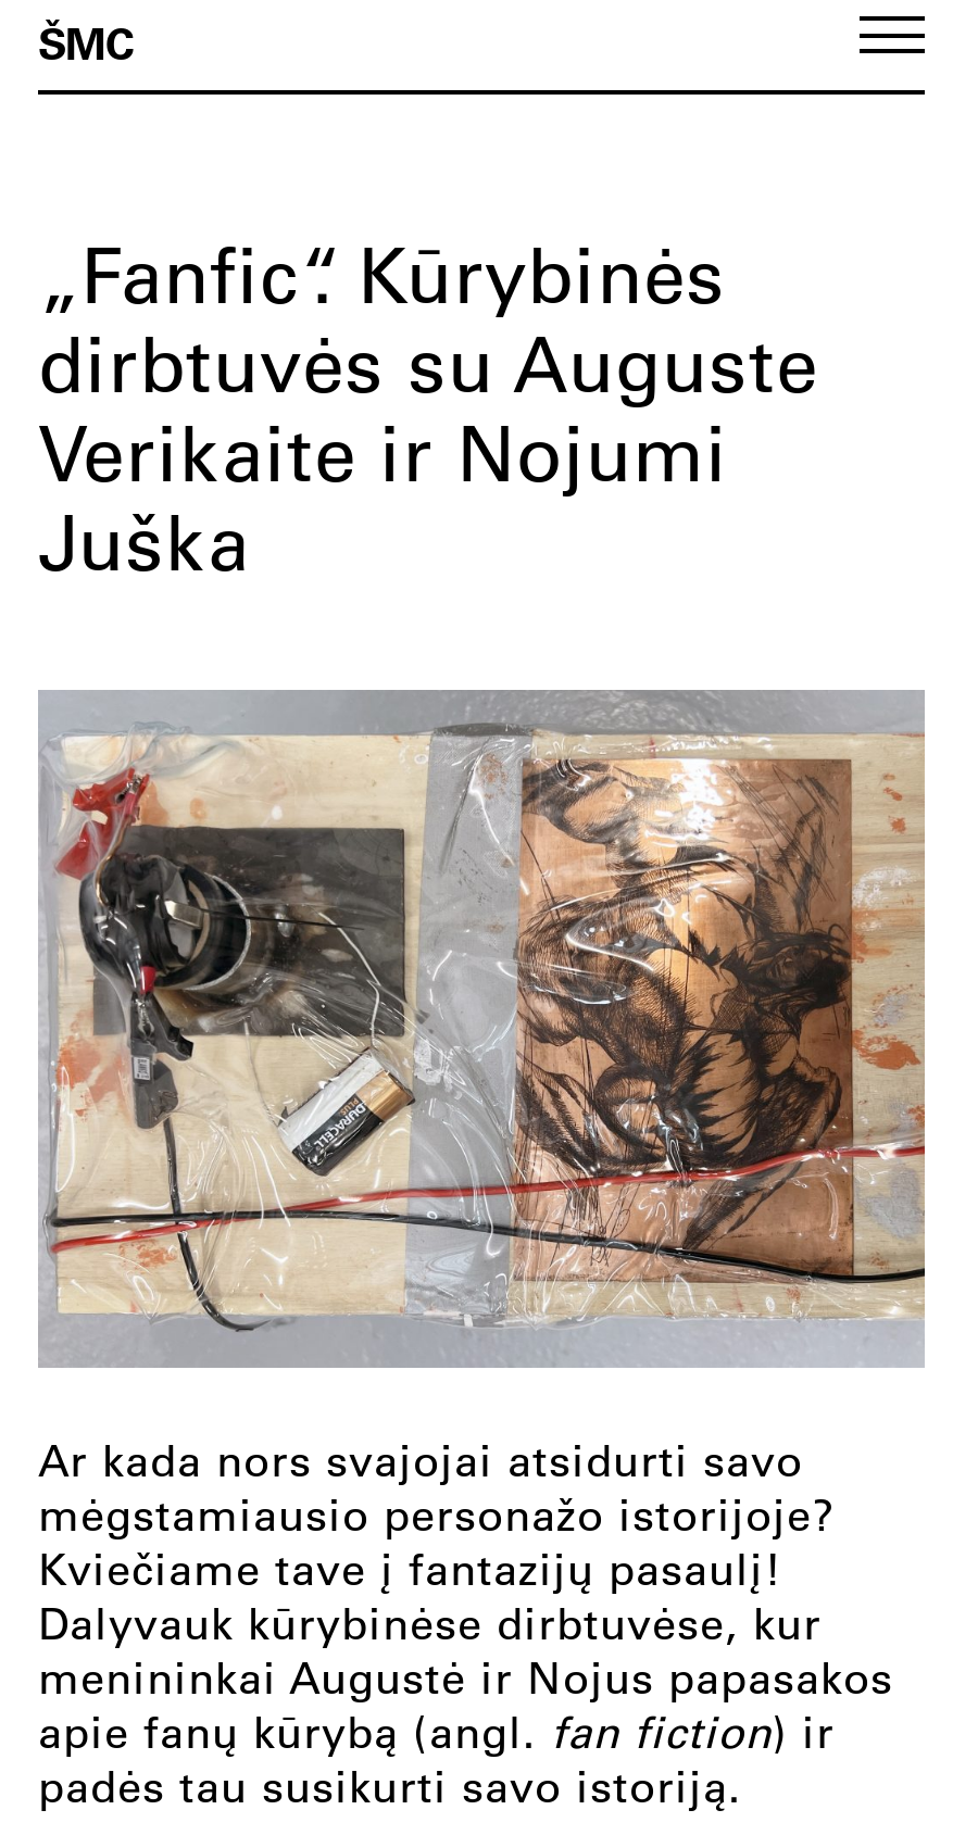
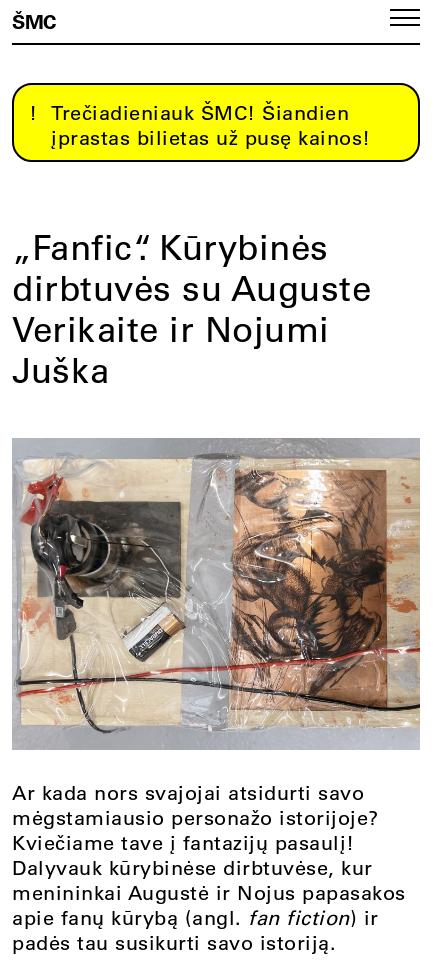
none -> [51,100,370,150] Trečiadieniauk ŠMC! Šiandien | įprastas bilietas už pusę kainos!

